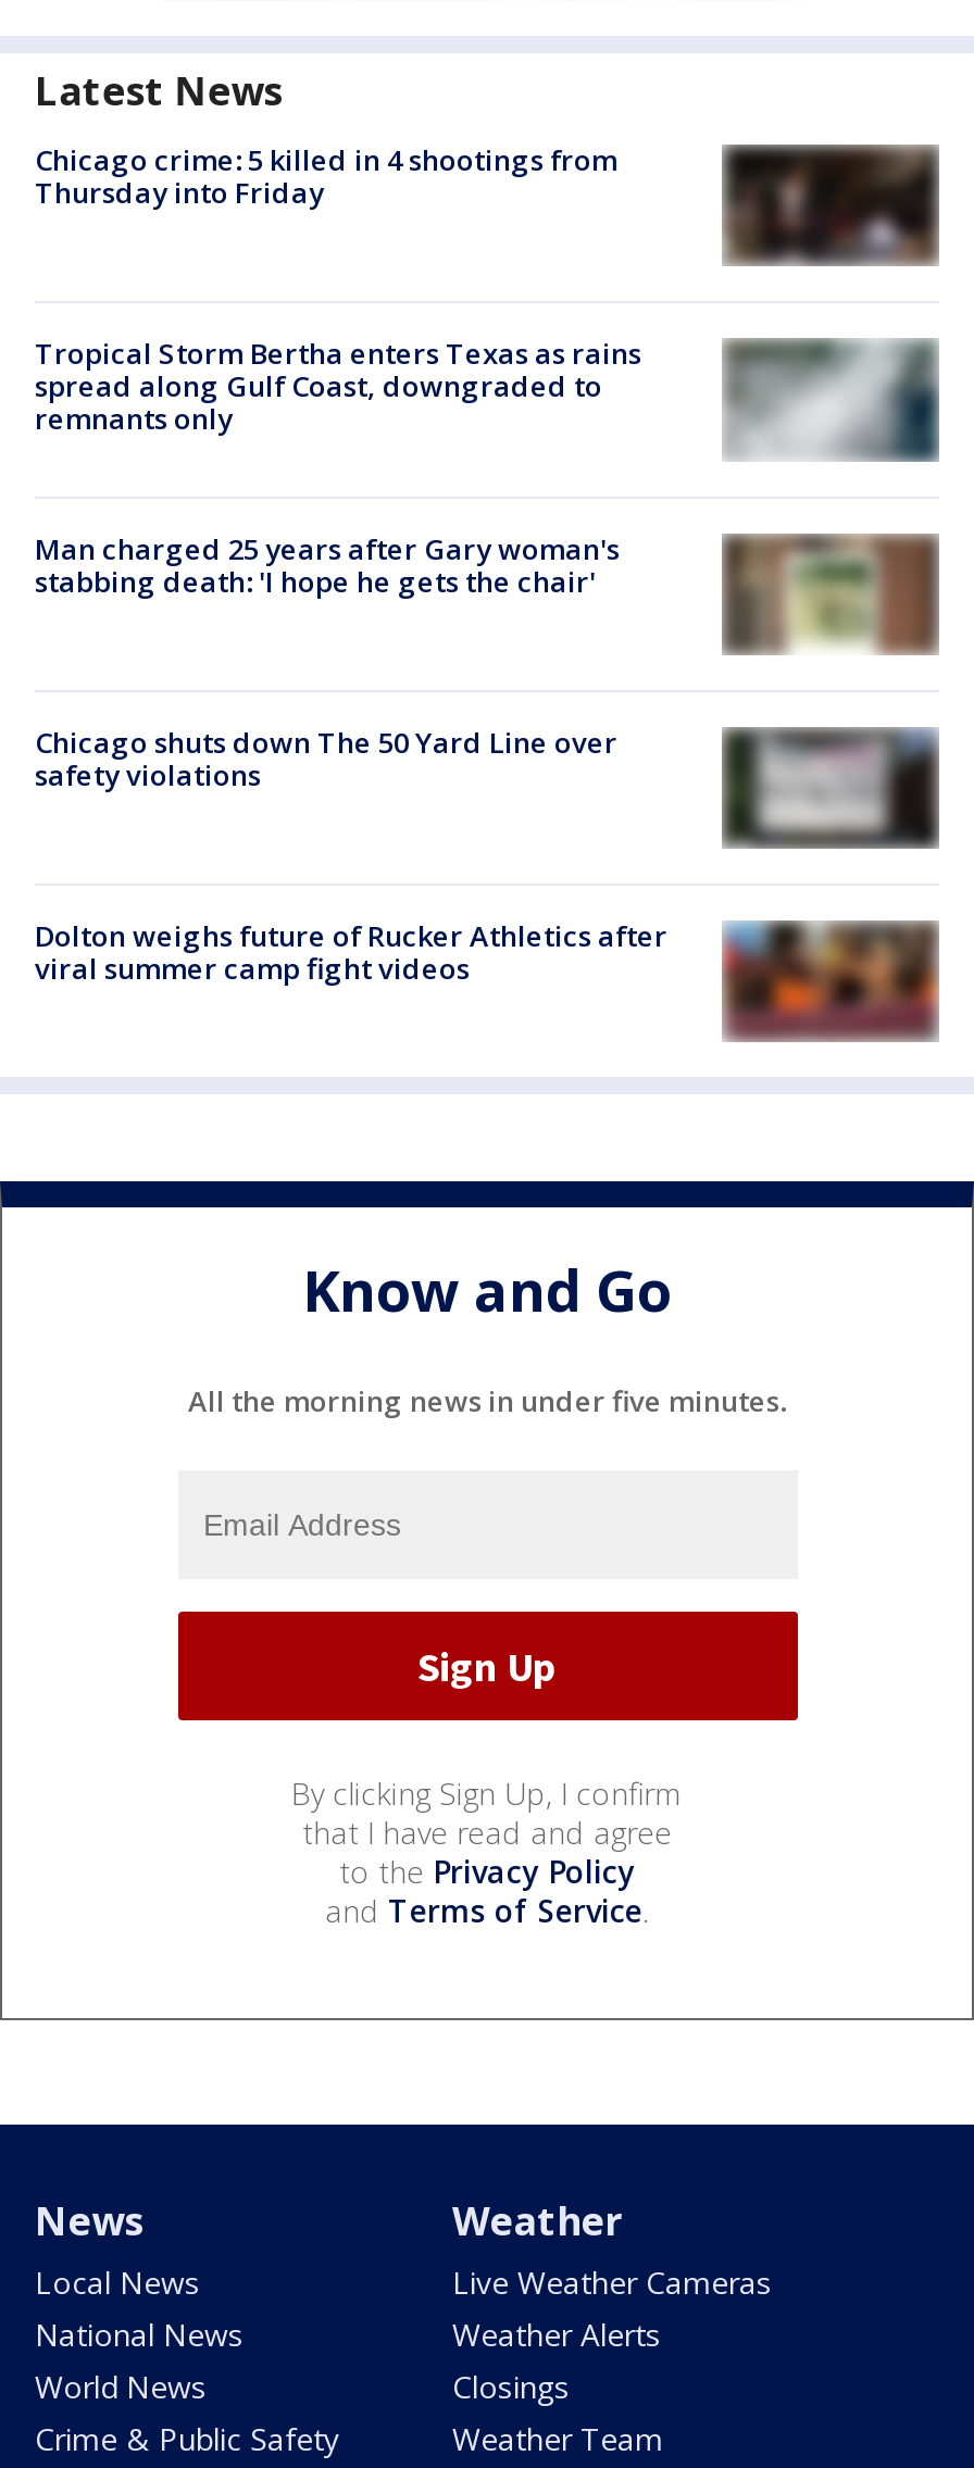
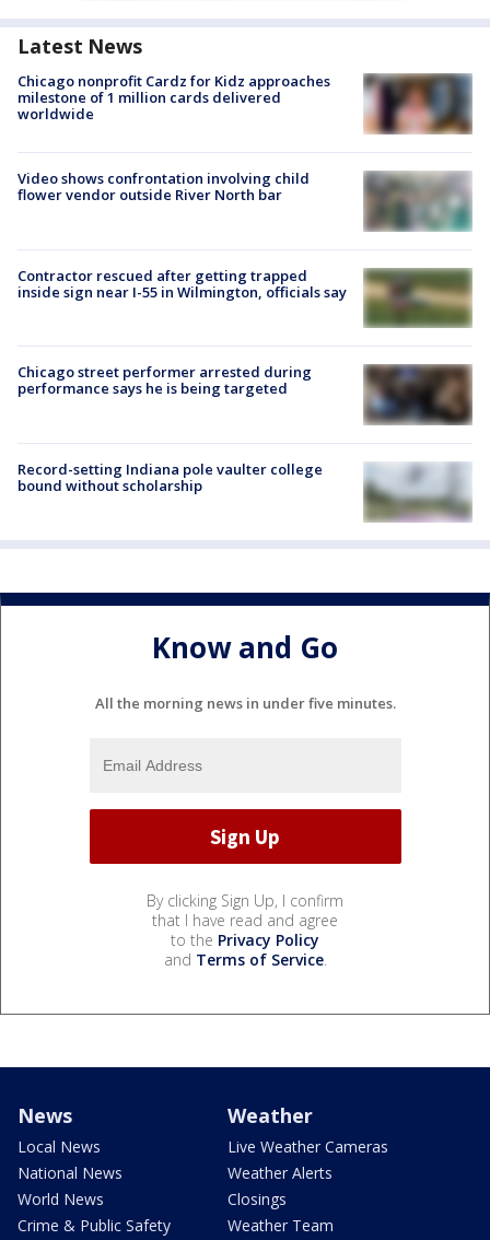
[35,141,617,213] Chicago crime: 5 killed in 4 shootings from | Thursday into Friday -> [17,71,330,123] Chicago nonprofit Cardz for Kidz approaches | milestone of 1 million cards delivered | worldwide
[722,146,937,265] [image] -> [364,73,472,134] [image]
[35,335,641,439] Tropical Storm Bertha enters Texas as rains | spread along Gulf Coast, downgraded to | remnants only -> [17,168,310,204] Video shows confrontation involving child | flower vendor outside River North bar
[728,339,937,459] [image] -> [365,172,472,232] [image]
[35,529,620,600] Man charged 25 years after Gary woman's | stabbing death: 'I hope he gets the chair' -> [17,266,347,302] Contractor rescued after getting trapped | inside sign near I-55 in Wilmington, officials say
[722,543,937,650] [image] -> [363,270,472,328] [image]
[35,723,617,794] Chicago shuts down The 50 Yard Line over | safety violations -> [17,362,312,398] Chicago street performer arrested during | performance says he is being targeted
[724,728,935,845] [image] -> [363,365,469,422] [image]
[35,917,939,1041] [image] | Dolton weighs future of Rucker Athletics after | viral summer camp fight videos -> [17,459,471,520] [image] | Record-setting Indiana pole vaulter college | bound without scholarship

